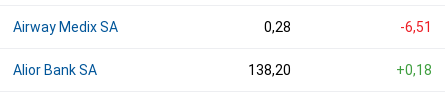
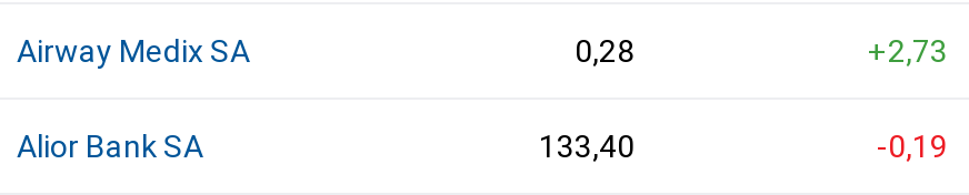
[400,19,432,35] -6,51 -> [868,33,948,69] +2,73
[248,62,291,78] 138,20 -> [539,129,635,164] 133,40
[396,62,432,78] +0,18 -> [877,129,948,164] -0,19

